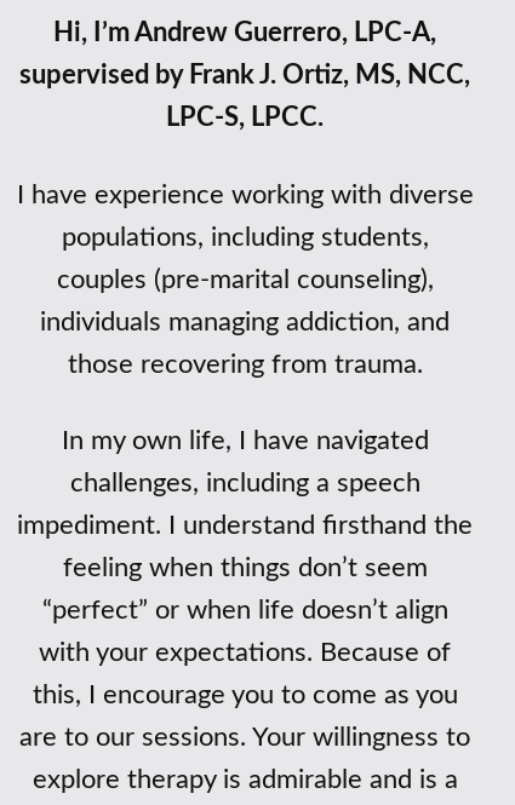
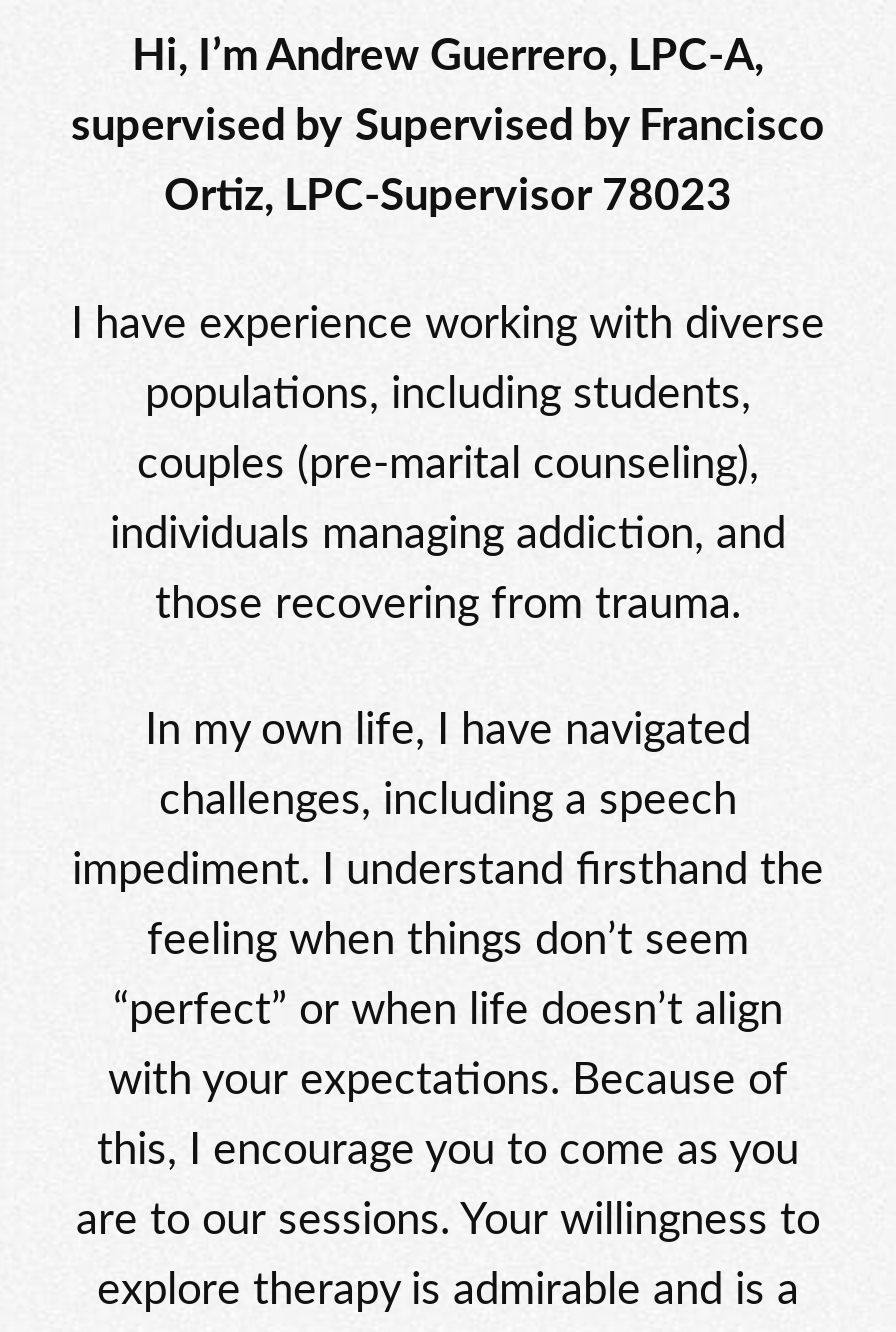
[19,61,470,88] supervised by Frank J. Ortiz, MS, NCC, -> [71,103,825,147] supervised by Supervised by Francisco
[166,104,324,130] LPC-S, LPCC. -> [164,173,732,217] Ortiz, LPC-Supervisor 78023

